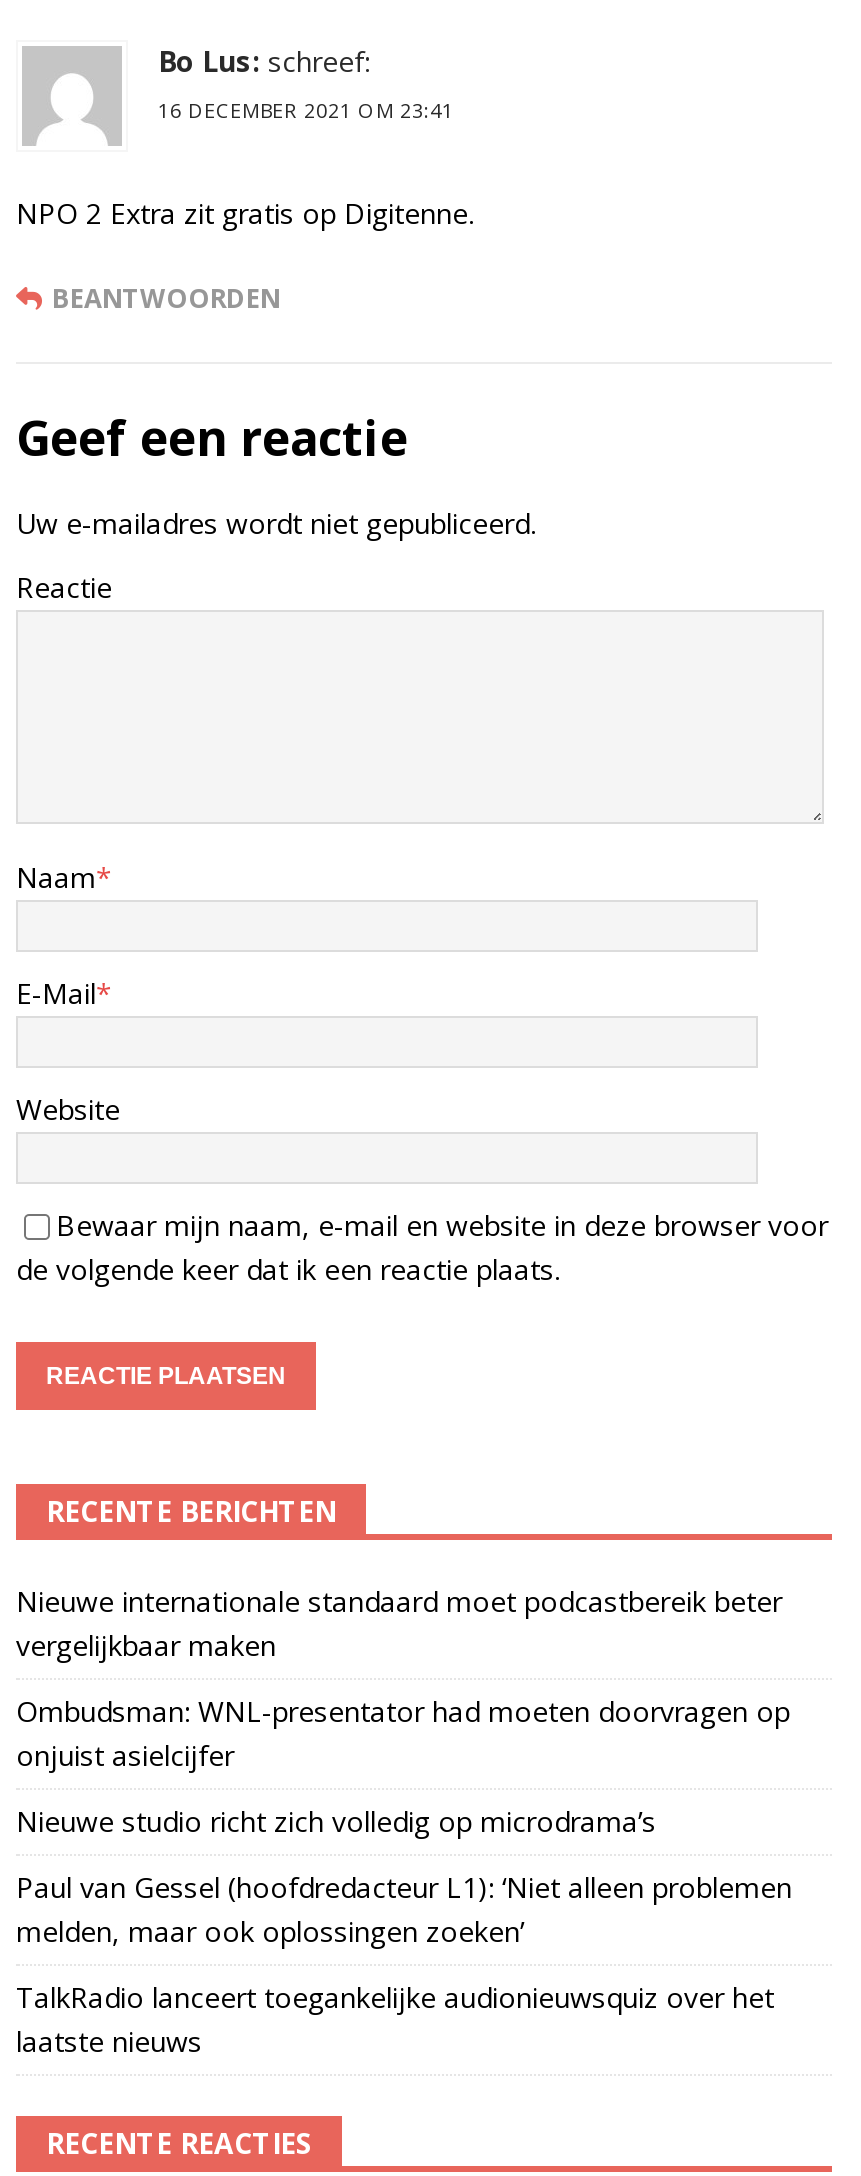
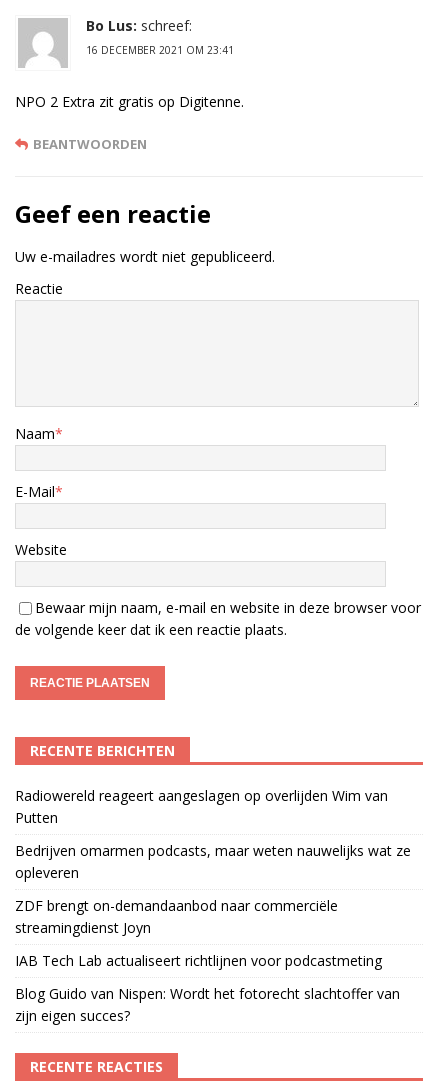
[16,1581,782,1663] Nieuwe internationale standaard moet podcastbereik beter | vergelijkbaar maken -> [15,785,388,826] Radiowereld reageert aangeslagen op overlijden Wim van | Putten
[16,1691,790,1773] Ombudsman: WNL-presentator had moeten doorvragen op | onjuist asielcijfer -> [15,840,411,881] Bedrijven omarmen podcasts, maar weten nauwelijks wat ze | opleveren
[16,1801,656,1839] Nieuwe studio richt zich volledig op microdrama’s -> [15,895,338,936] ZDF brengt on-demandaanbod naar commerciële | streamingdienst Joyn
[16,1867,792,1949] Paul van Gessel (hoofdredacteur L1): ‘Niet alleen problemen | melden, maar ook oplossingen zoeken’ -> [15,950,382,969] IAB Tech Lab actualiseert richtlijnen voor podcastmeting
[16,1977,774,2059] TalkRadio lanceert toegankelijke audionieuwsquiz over het | laatste nieuws -> [15,983,400,1024] Blog Guido van Nispen: Wordt het fotorecht slachtoffer van | zijn eigen succes?

